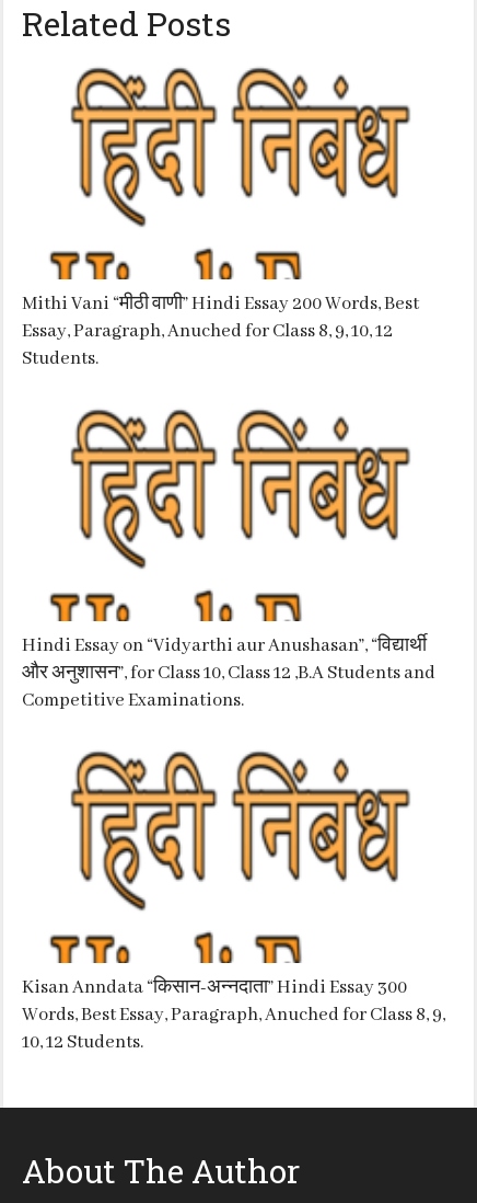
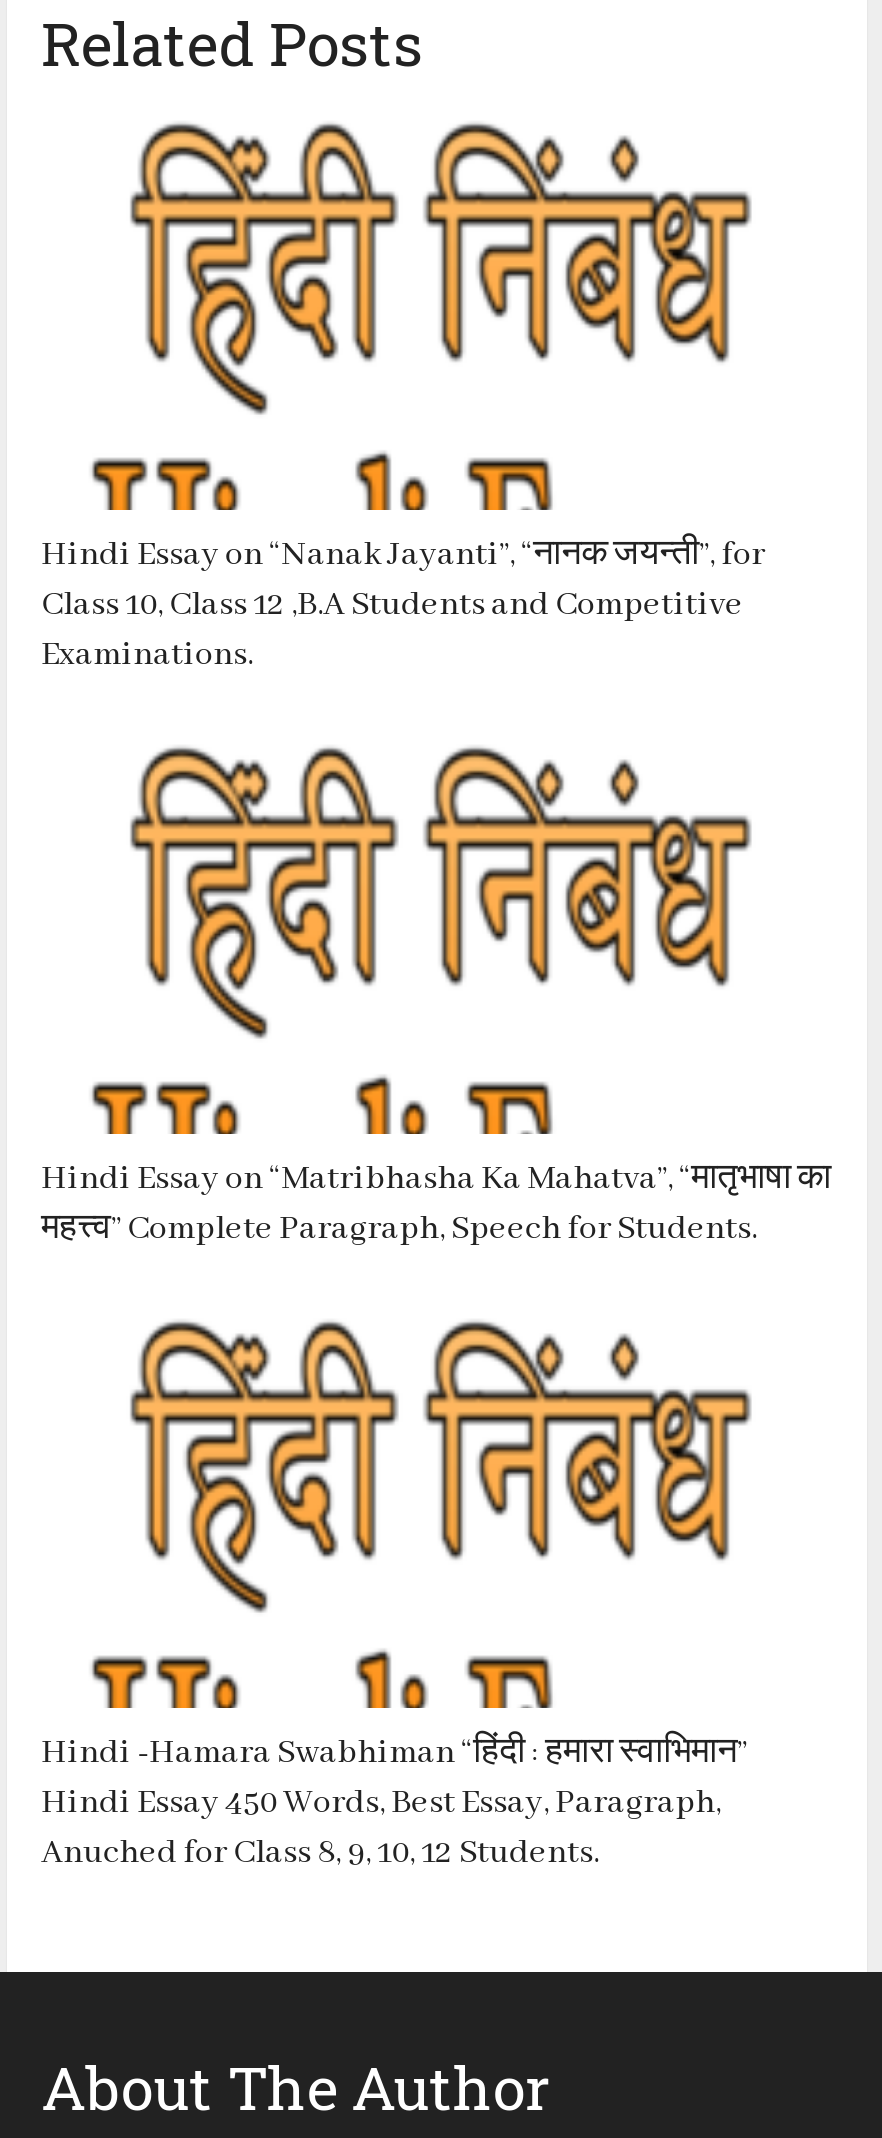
[22,293,419,371] Mithi Vani “मीठी वाणी” Hindi Essay 200 Words, Best | Essay, Paragraph, Anuched for Class 8, 9, 10, 12 | Students. -> [41,534,765,676] Hindi Essay on “Nanak Jayanti”, “नानक जयन्ती”, for | Class 10, Class 12 ,B.A Students and Competitive | Examinations.
[22,635,436,712] Hindi Essay on “Vidyarthi aur Anushasan”, “विद्यार्थी | और अनुशासन”, for Class 10, Class 12 ,B.A Students and | Competitive Examinations. -> [41,1158,831,1250] Hindi Essay on “Matribhasha Ka Mahatva”, “मातृभाषा का | महत्त्व” Complete Paragraph, Speech for Students.
[22,976,445,1054] Kisan Anndata “किसान-अन्नदाता” Hindi Essay 300 | Words, Best Essay, Paragraph, Anuched for Class 8, 9, | 10, 12 Students. -> [41,1732,747,1874] Hindi -Hamara Swabhiman “हिंदी : हमारा स्वाभिमान” | Hindi Essay 450 Words, Best Essay, Paragraph, | Anuched for Class 8, 9, 10, 12 Students.

